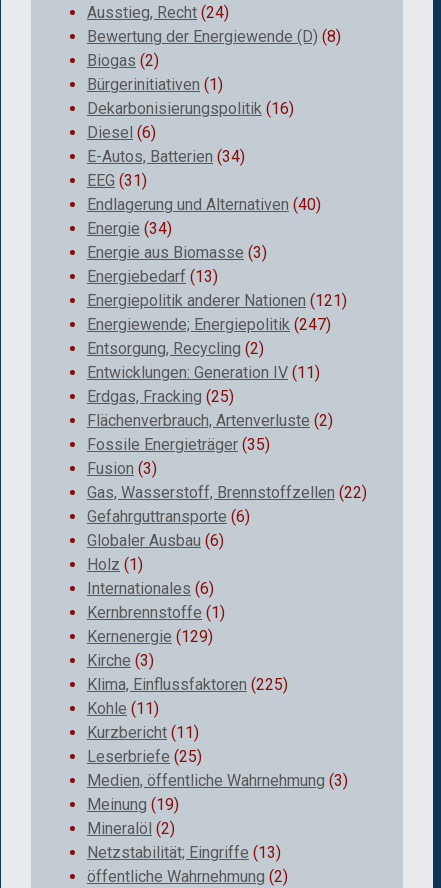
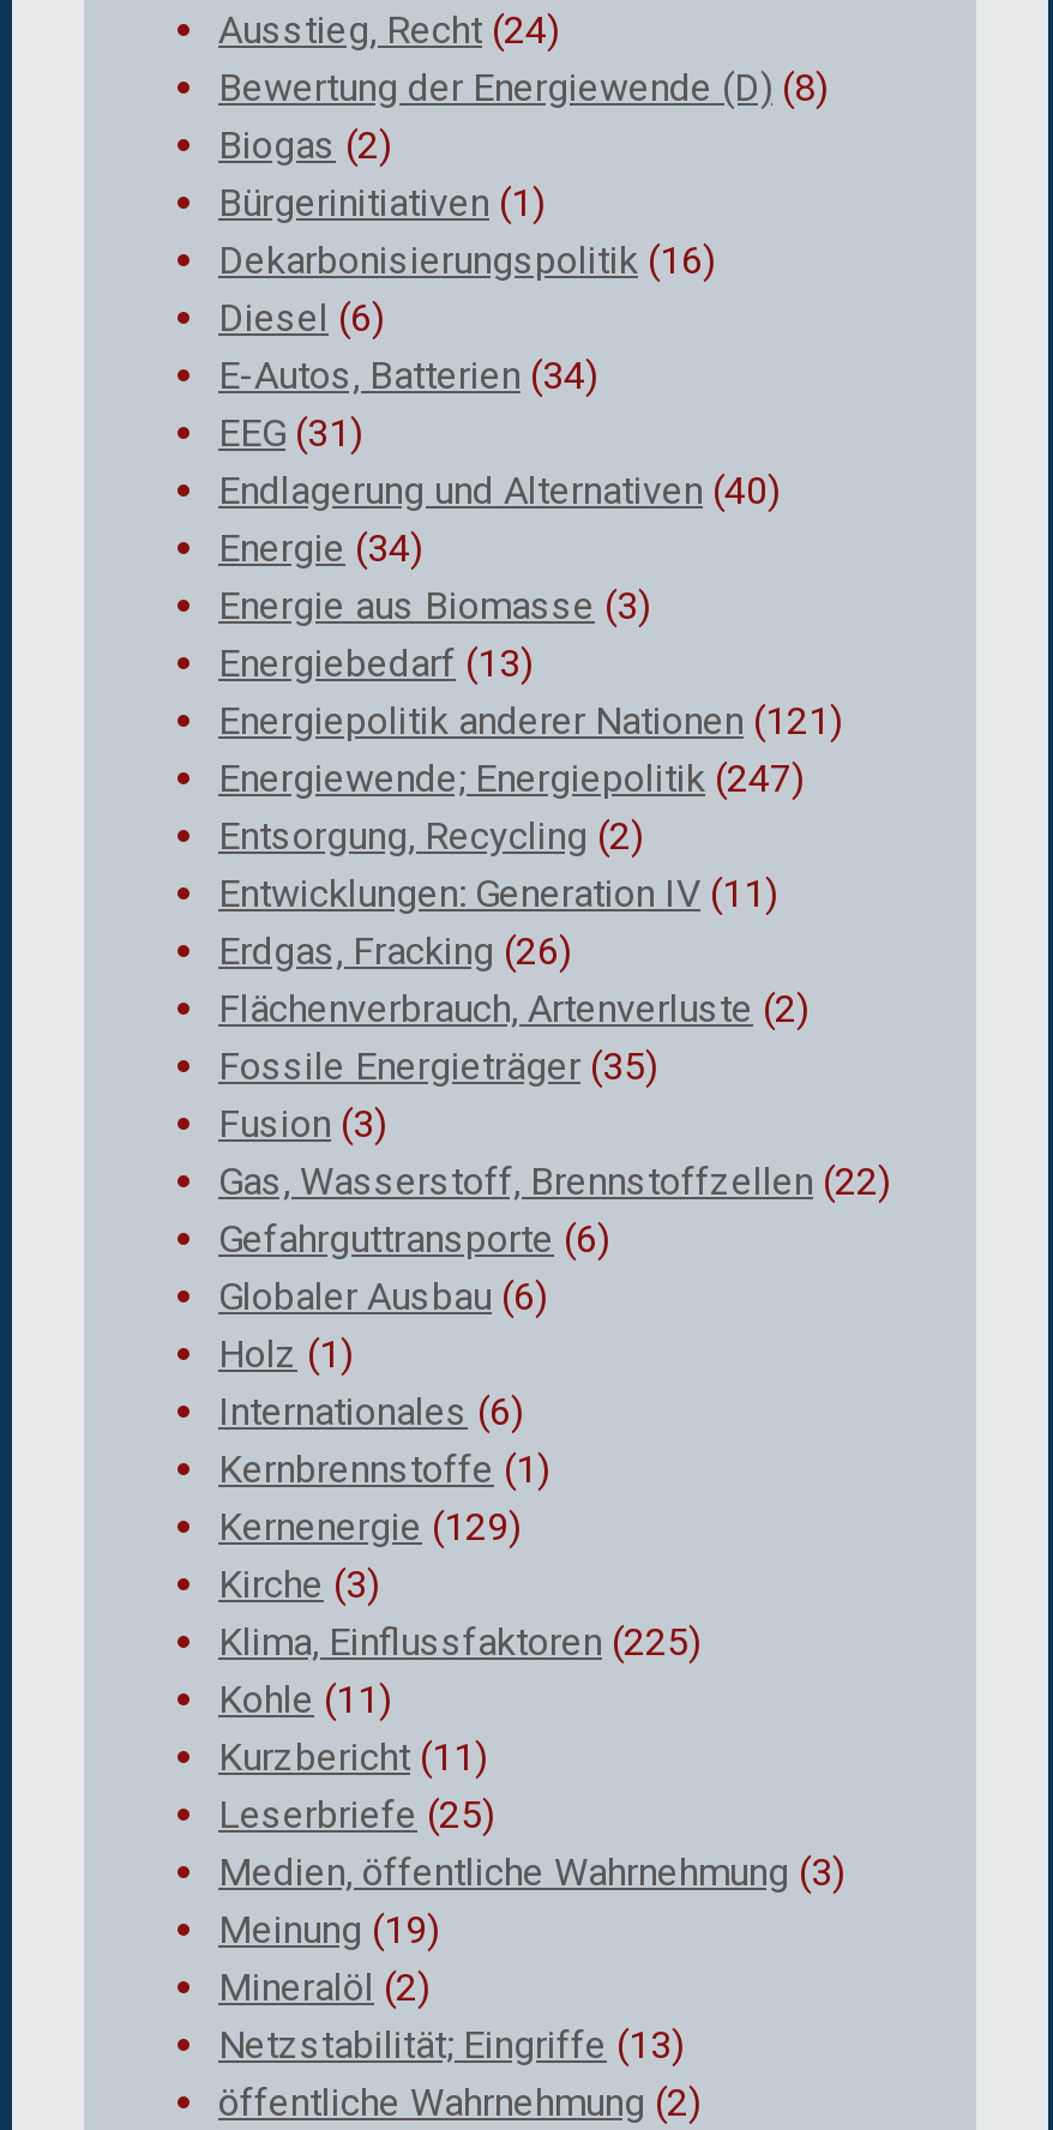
[87,387,234,406] Erdgas, Fracking (25) -> [218,928,571,974] Erdgas, Fracking (26)

